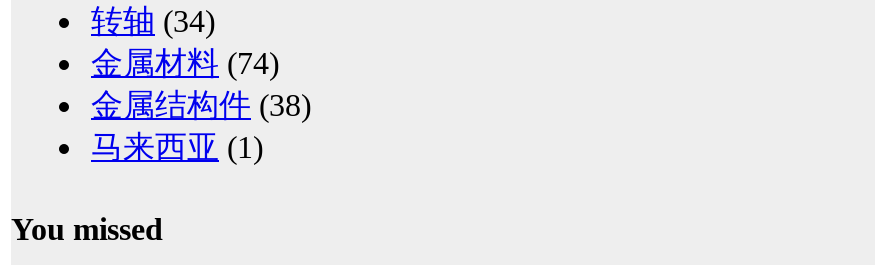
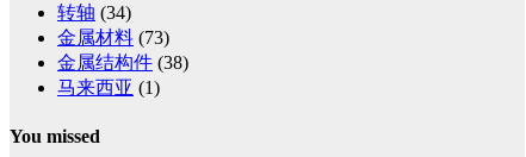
[91,46,279,80] 金属材料(74) -> [57,28,169,48] 金属材料(73)

